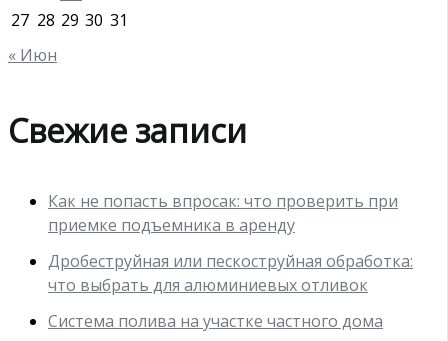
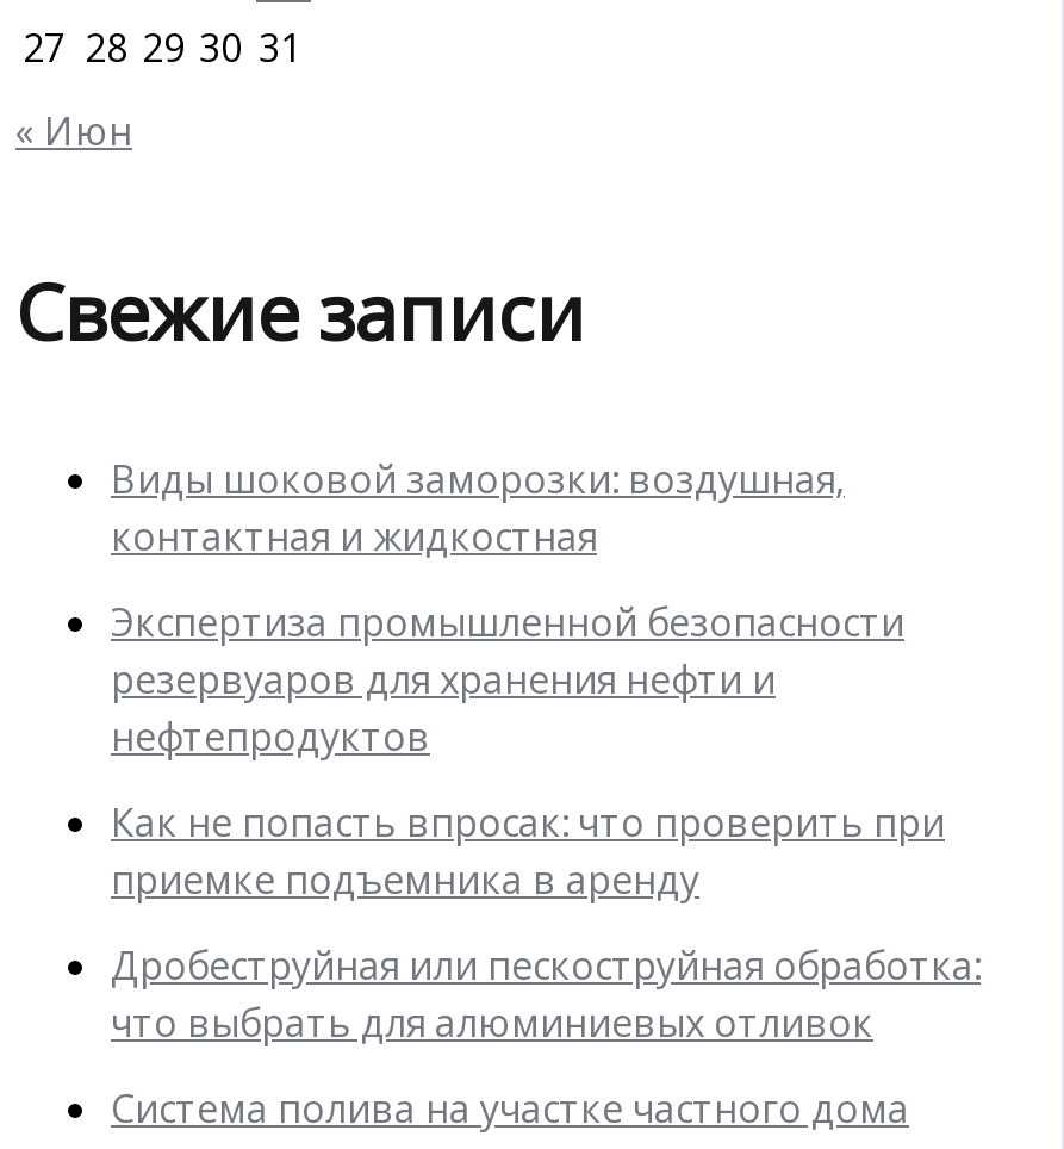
none -> [111,452,904,762] Виды шоковой заморозки: воздушная, | контактная и жидкостная | Экспертиза промышленной безопасности | резервуаров для хранения нефти и | нефтепродуктов

